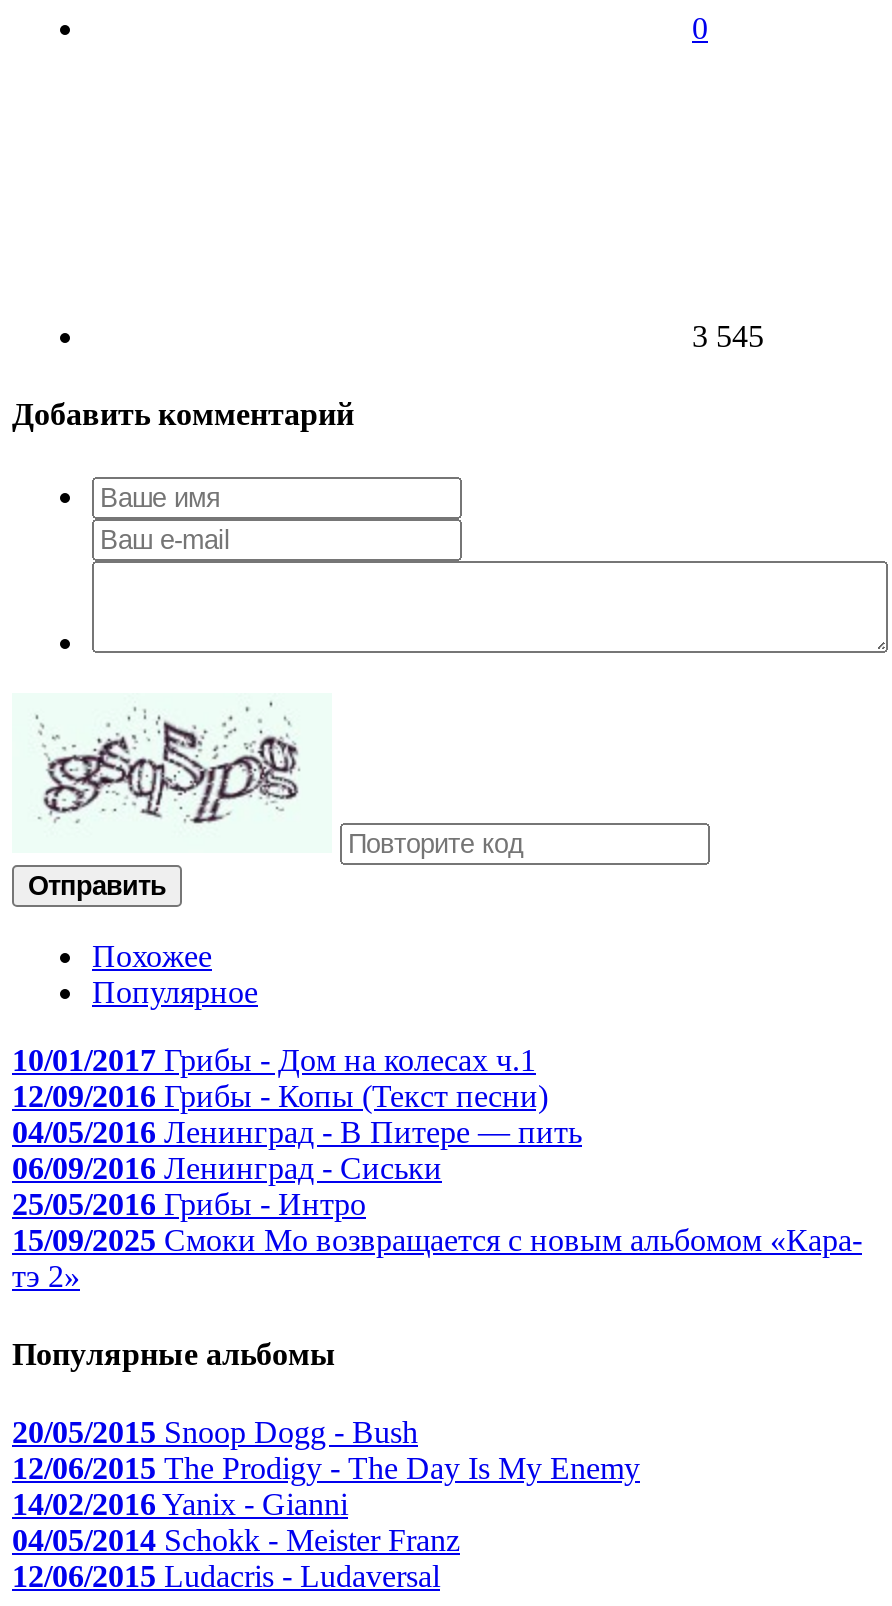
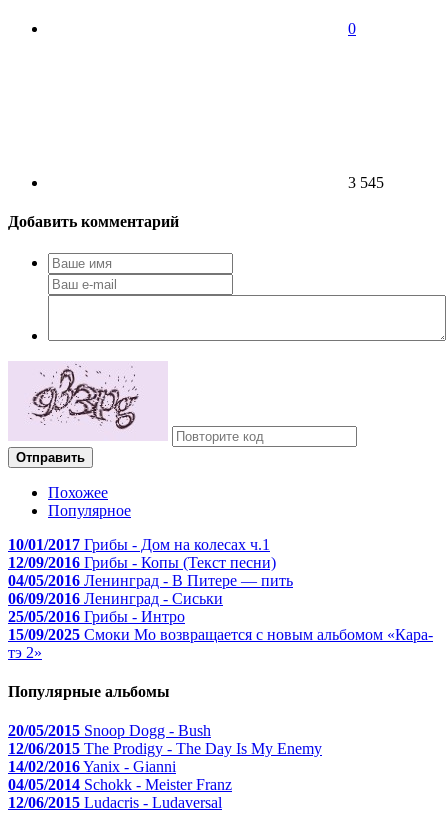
[14,695,330,851] [image] -> [8,361,168,441] [image]

